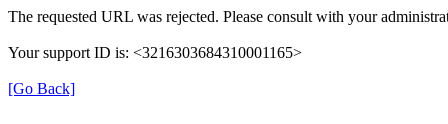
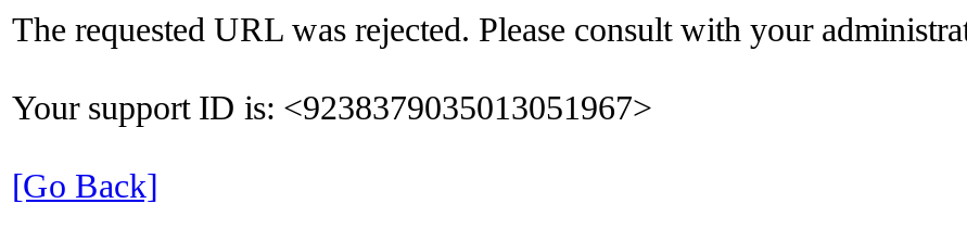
[8,44,302,61] Your support ID is: <3216303684310001165> -> [12,89,652,126] Your support ID is: <9238379035013051967>

